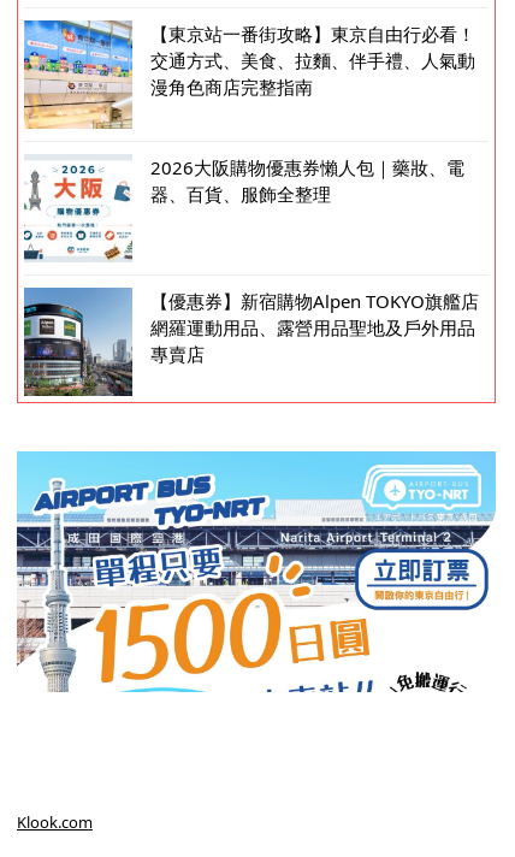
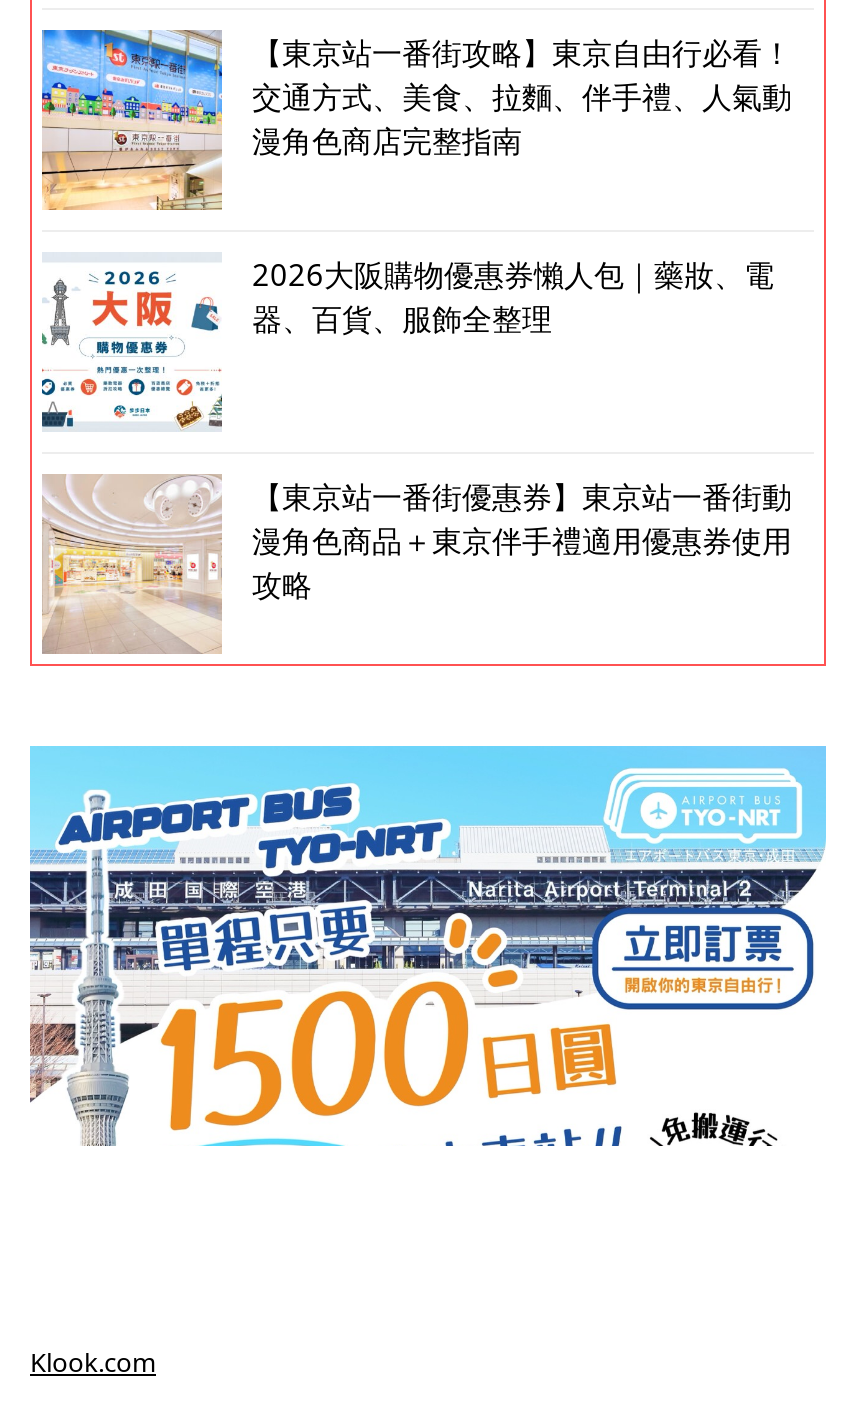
[23,286,479,397] [image] | 【優惠券】新宿購物Alpen TOKYO旗艦店 | 網羅運動用品、露營用品聖地及戶外用品 | 專賣店 -> [42,474,792,654] [image] | 【東京站一番街優惠券】東京站一番街動 | 漫角色商品＋東京伴手禮適用優惠券使用 | 攻略

